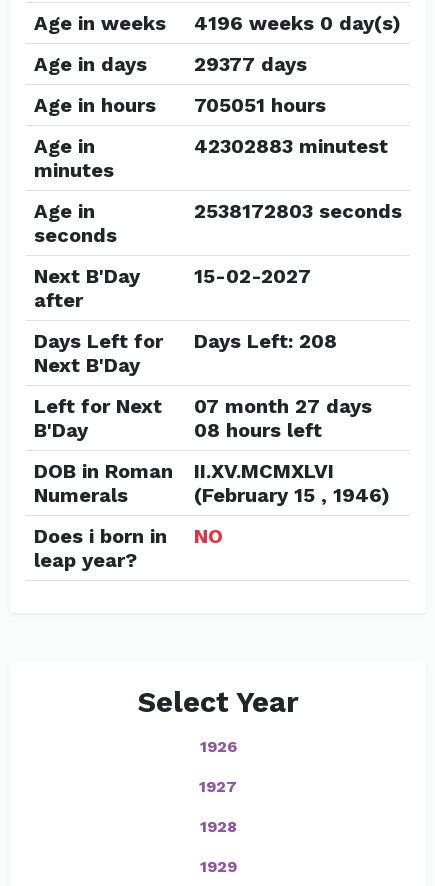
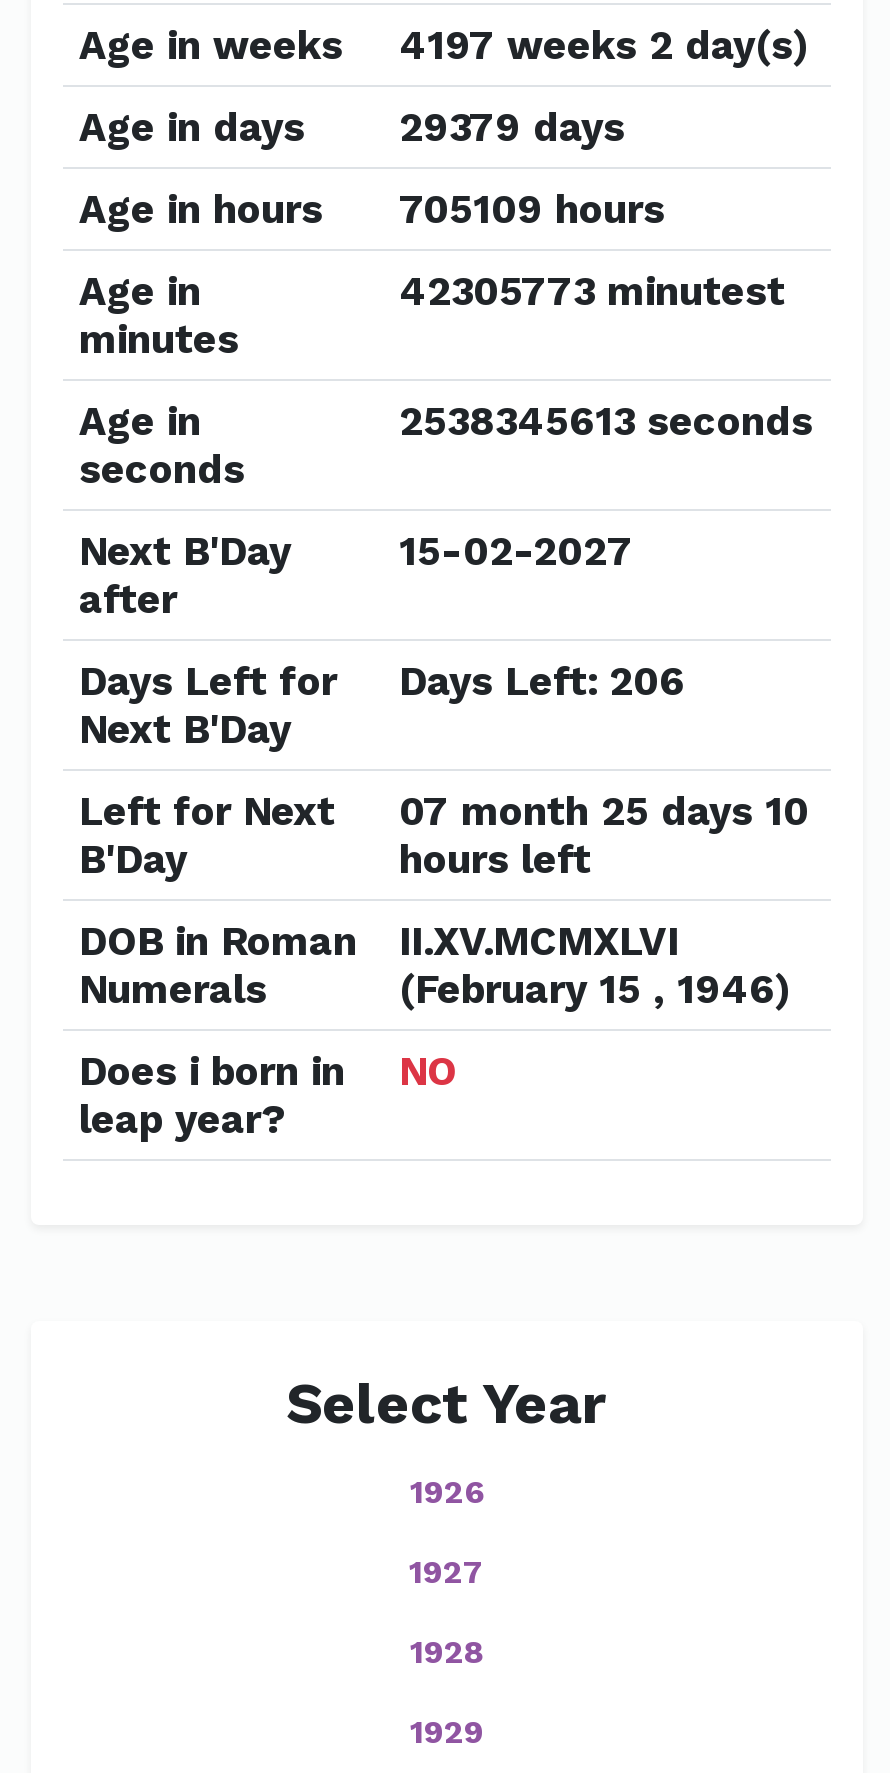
[34,11,401,35] Age in weeks 4196 weeks 0 day(s) -> [79,21,809,69] Age in weeks 4197 weeks 2 day(s)
[34,52,307,76] Age in days 29377 days -> [79,103,625,151] Age in days 29379 days
[34,93,326,117] Age in hours 705051 hours -> [79,185,665,233] Age in hours 705109 hours
[194,134,388,158] 42302883 minutest -> [399,267,785,315] 42305773 minutest
[194,199,402,223] 2538172803 seconds -> [399,397,813,445] 2538345613 seconds
[34,329,337,353] Days Left for Days Left: 208 -> [79,657,685,705] Days Left for Days Left: 206
[194,394,372,442] 07 month 27 days | 08 hours left -> [399,787,809,883] 07 month 25 days 10 | hours left

